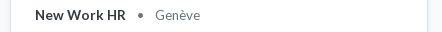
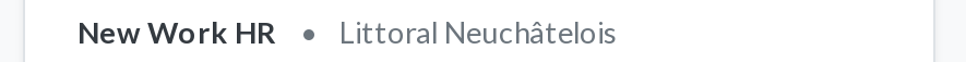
[155,7,200,23] Genève -> [339,15,617,50] Littoral Neuchâtelois

